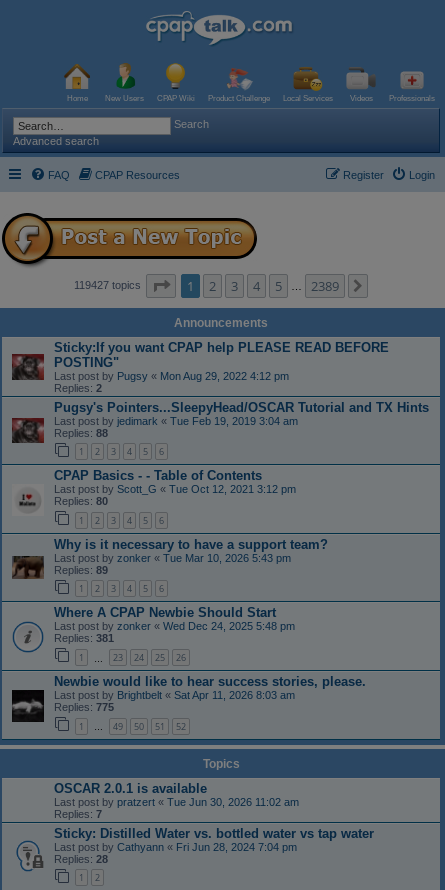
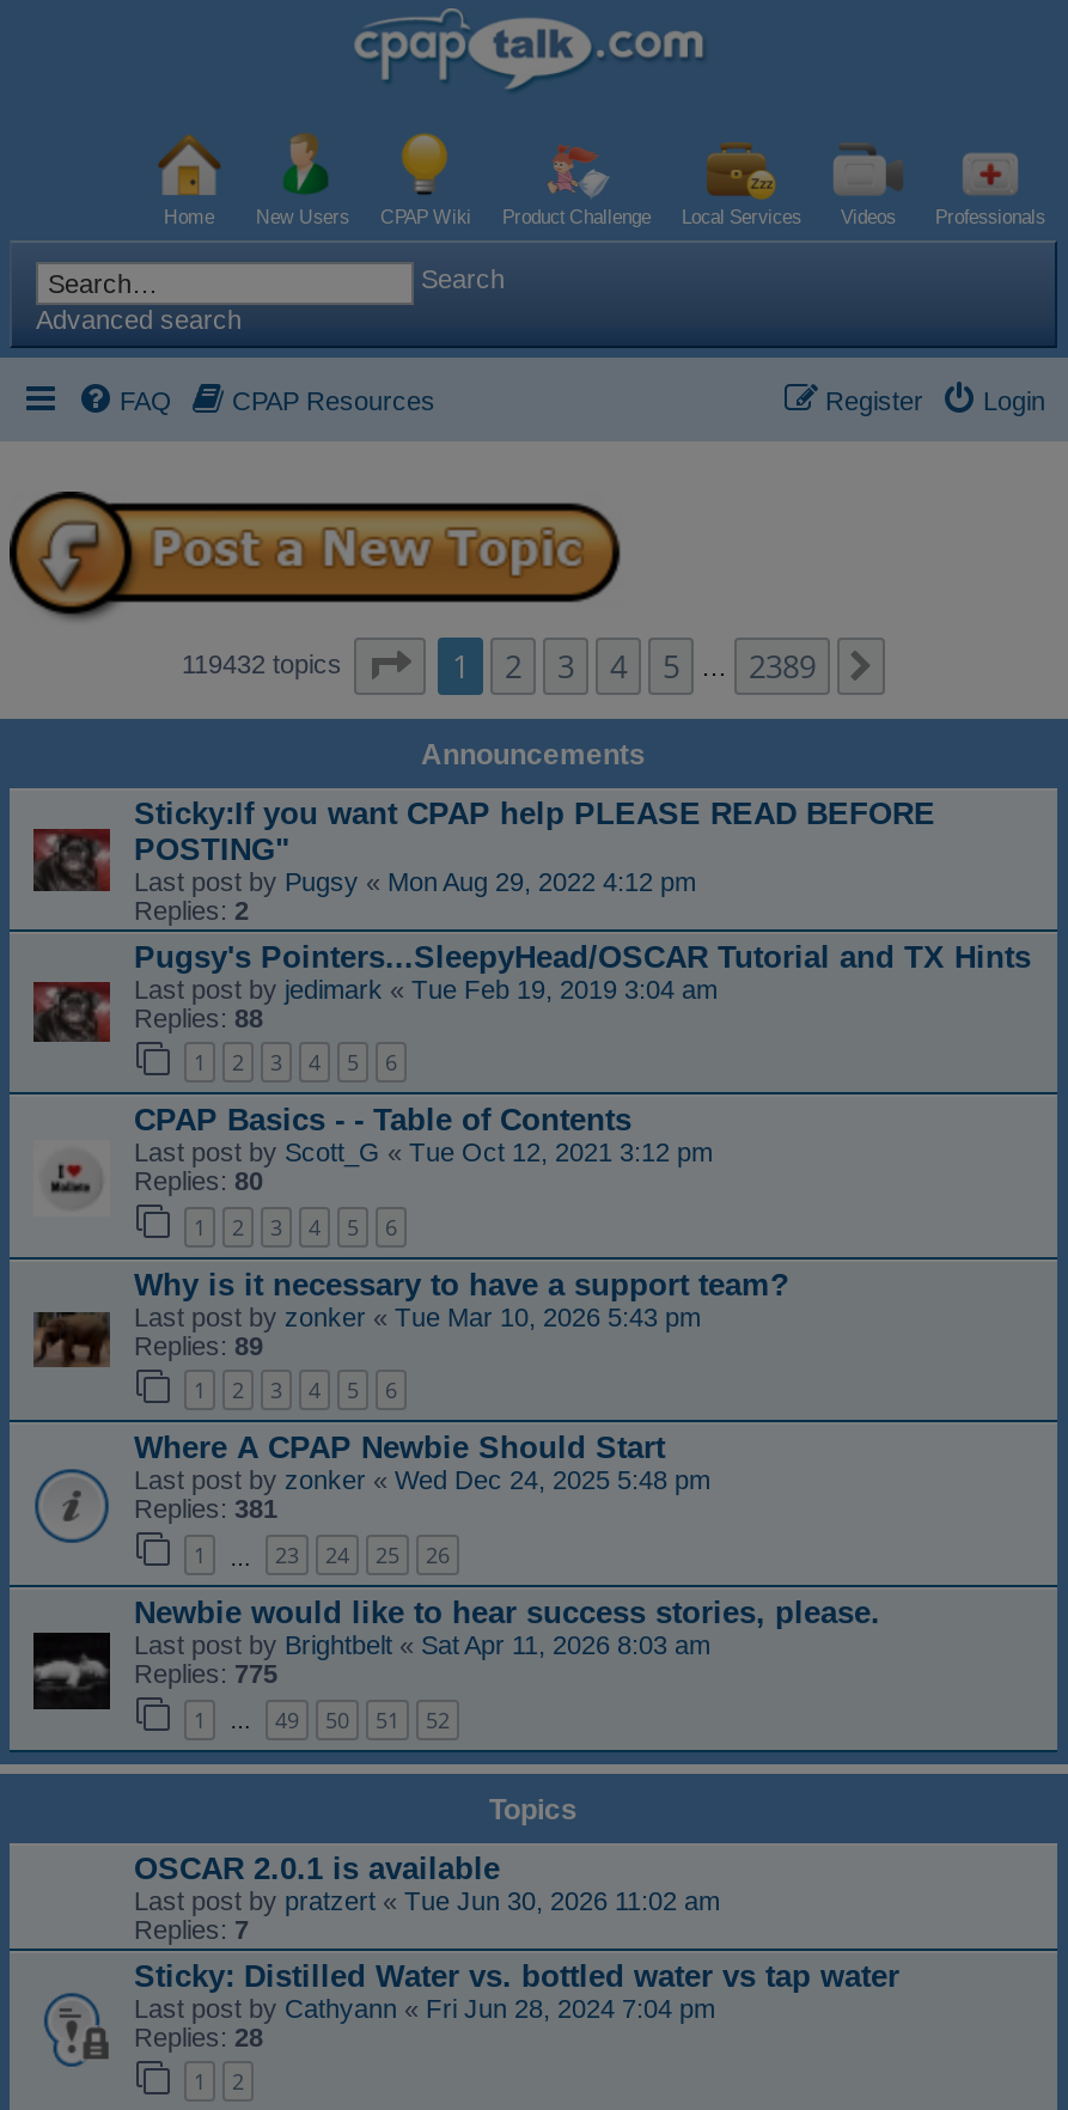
[74,278,144,290] 119427 topics -> [182,648,349,677] 119432 topics

